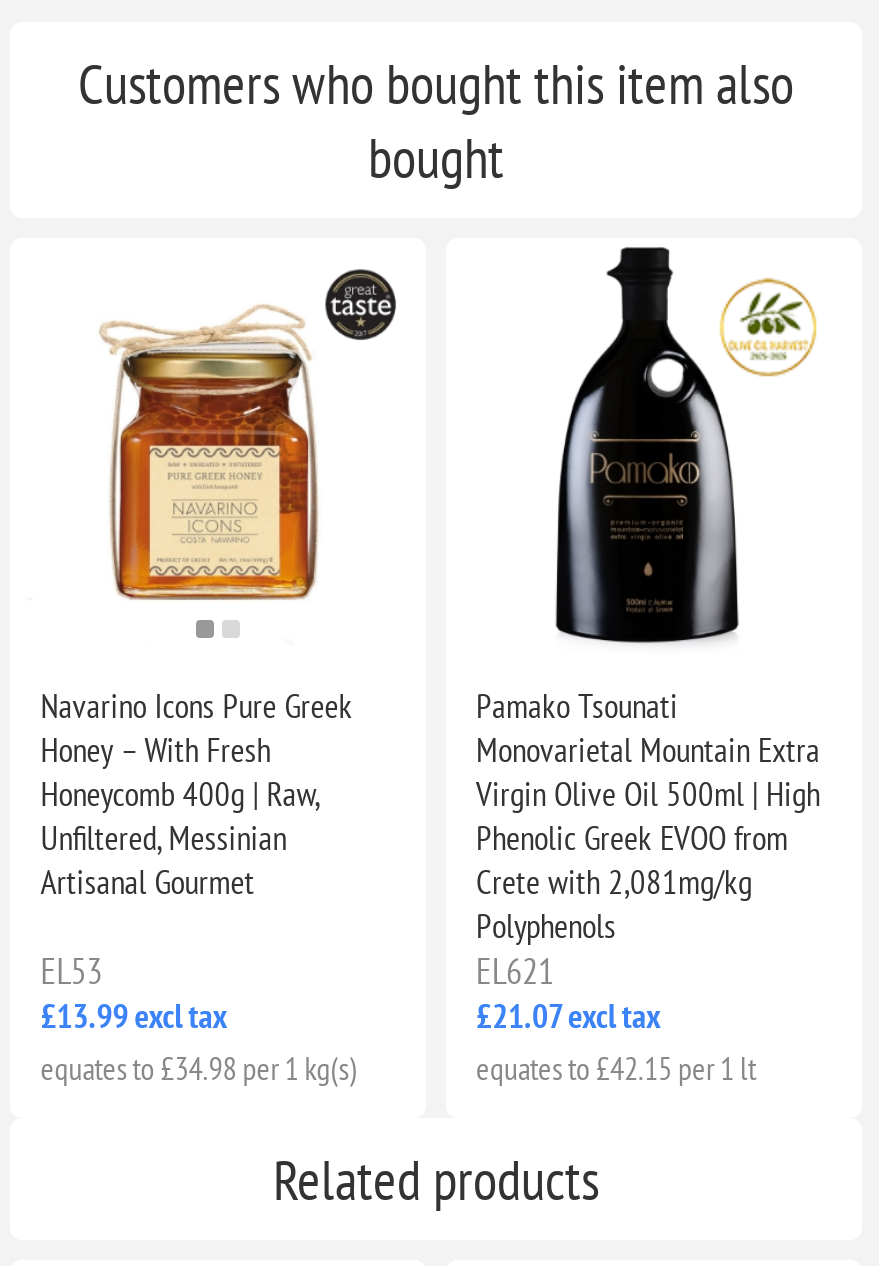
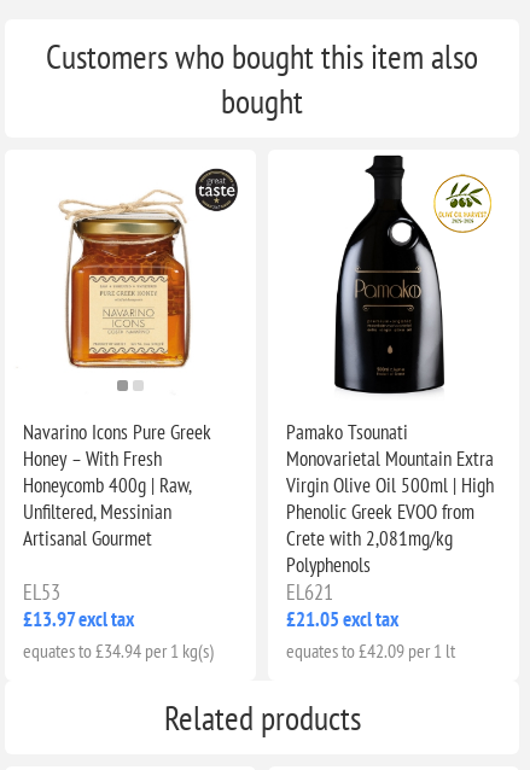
[40,994,226,1038] £13.99 excl tax -> [23,606,134,632] £13.97 excl tax
[476,994,660,1038] £21.07 excl tax -> [286,606,398,632] £21.05 excl tax
[40,1048,356,1088] equates to £34.98 per 1 kg(s) -> [23,638,214,662] equates to £34.94 per 1 kg(s)
[476,1048,756,1088] equates to £42.15 per 1 lt -> [286,638,455,662] equates to £42.09 per 1 lt

